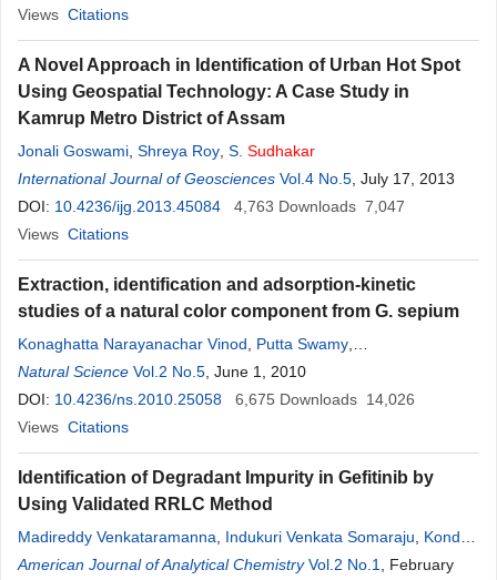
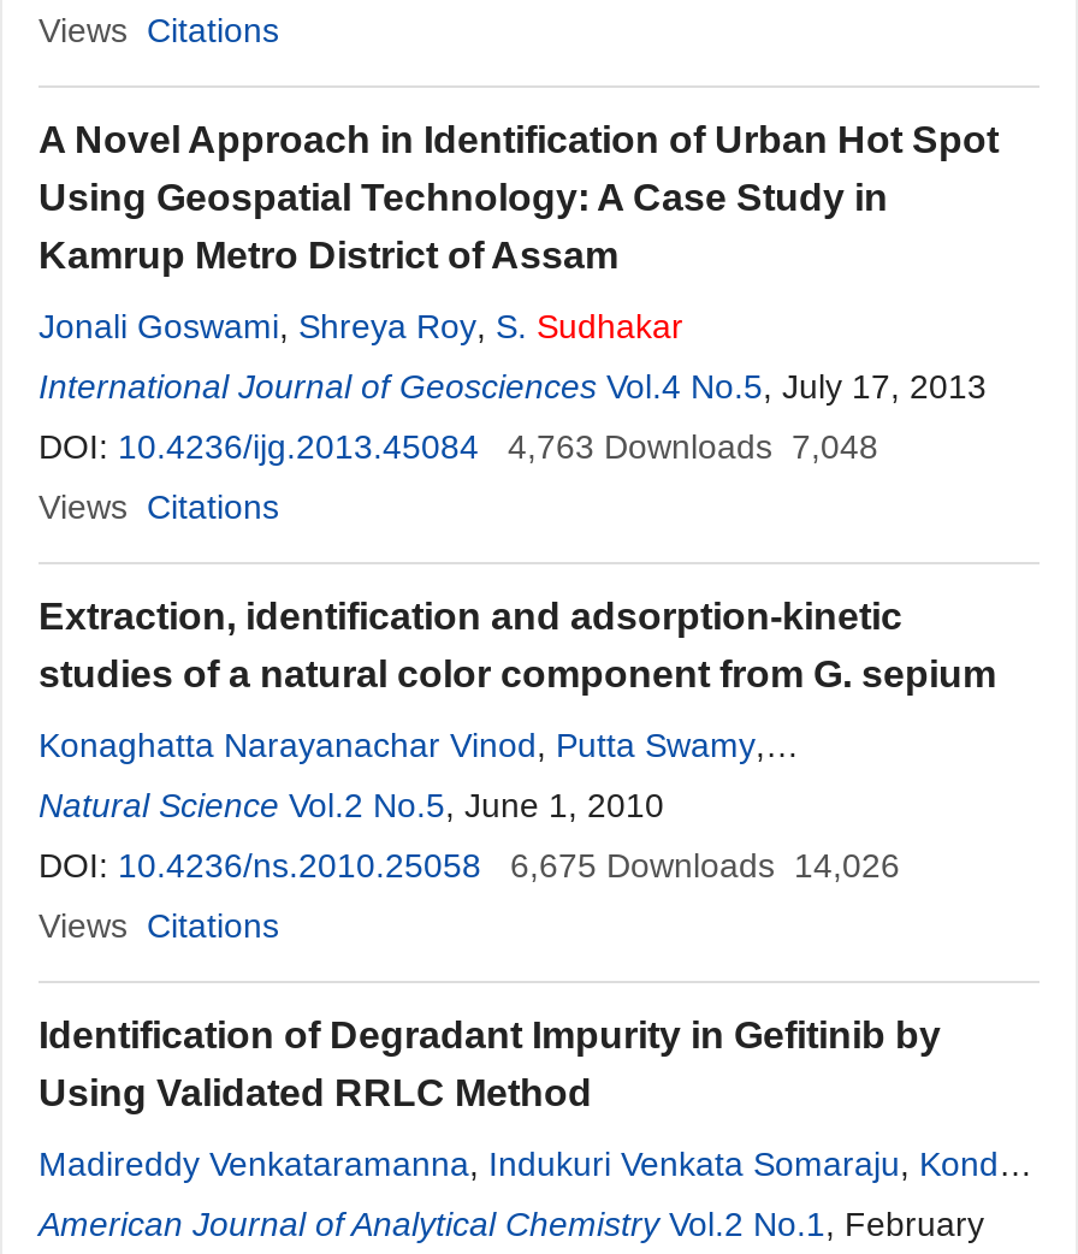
[18,197,405,215] DOI: 10.4236/ijg.2013.45084 4,763 Downloads 7,047 -> [38,427,878,466] DOI: 10.4236/ijg.2013.45084 4,763 Downloads 7,048

